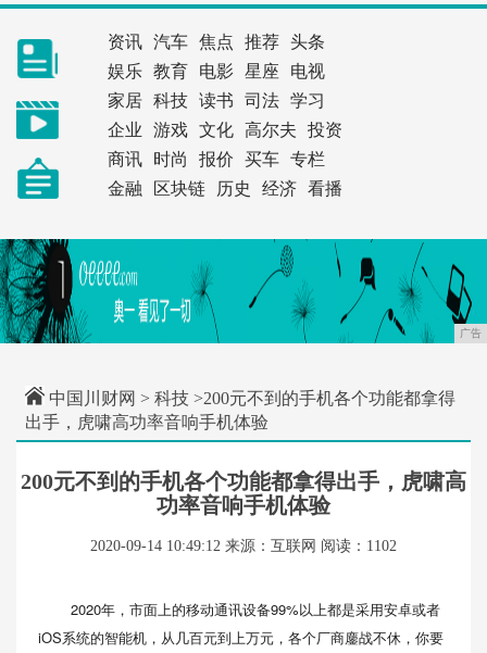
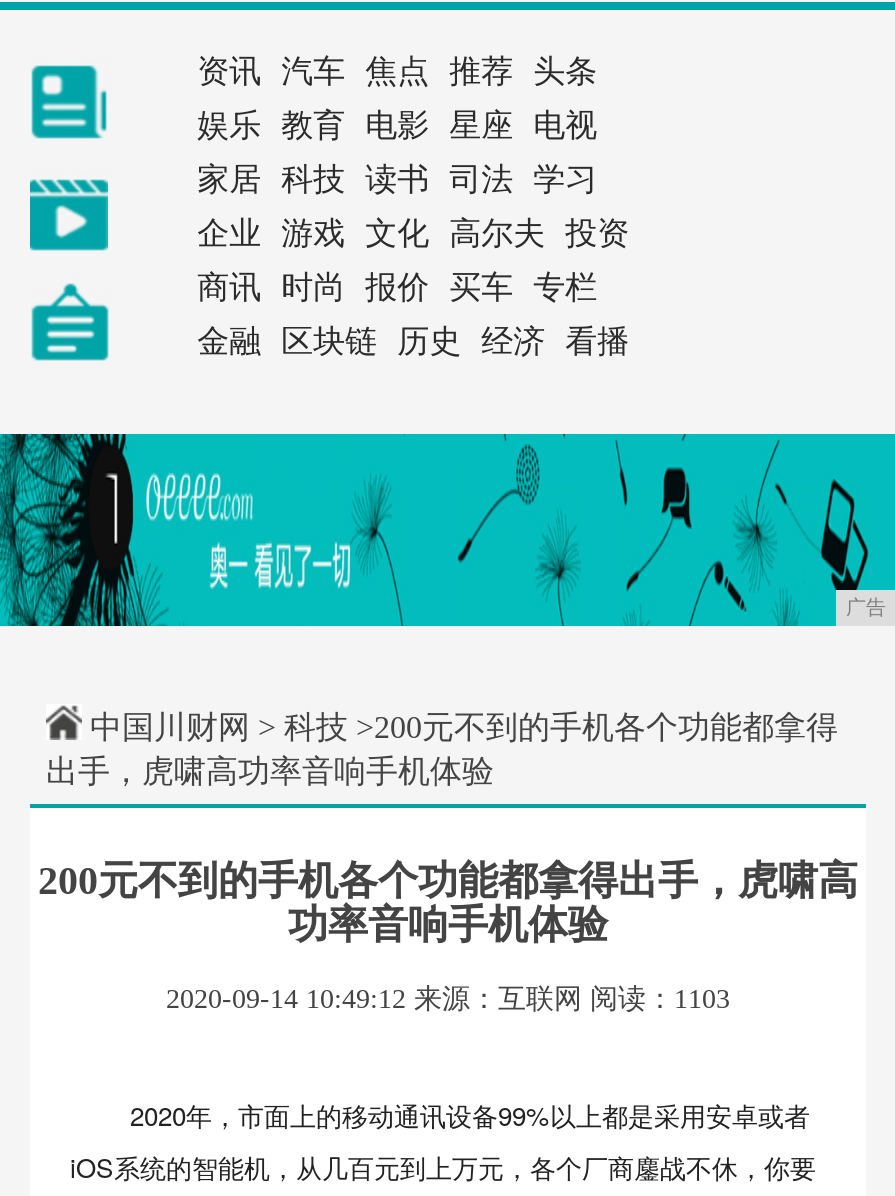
[90,538,397,554] 2020-09-14 10:49:12 来源：互联网 阅读：1102 -> [166,984,730,1014] 2020-09-14 10:49:12 来源：互联网 阅读：1103

